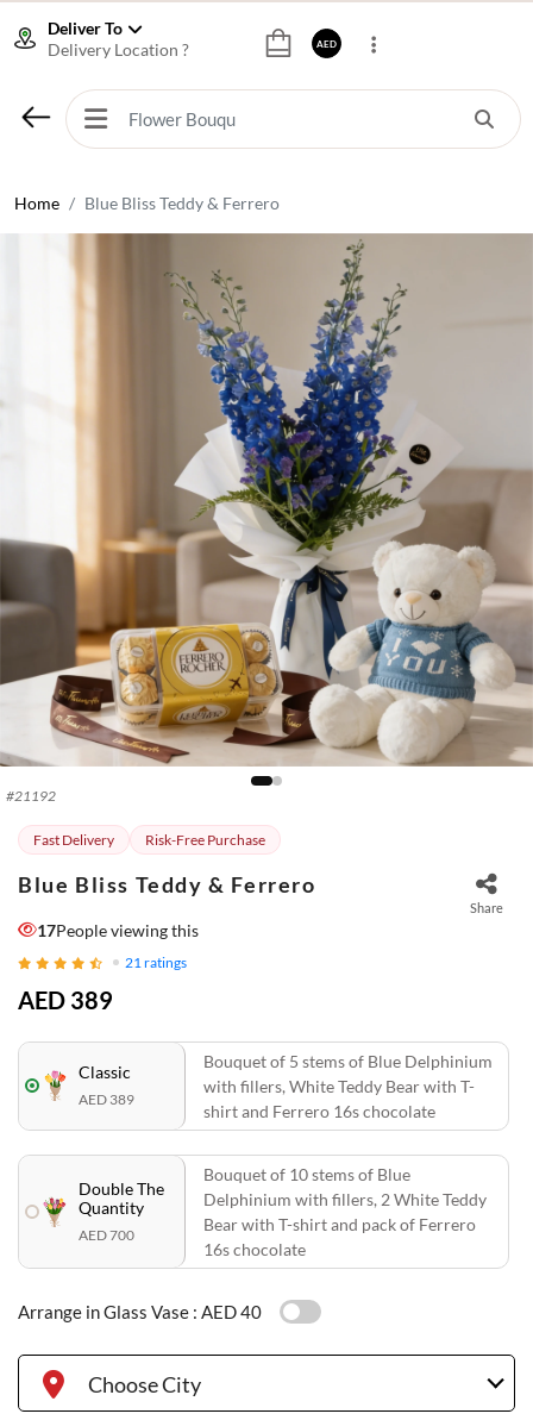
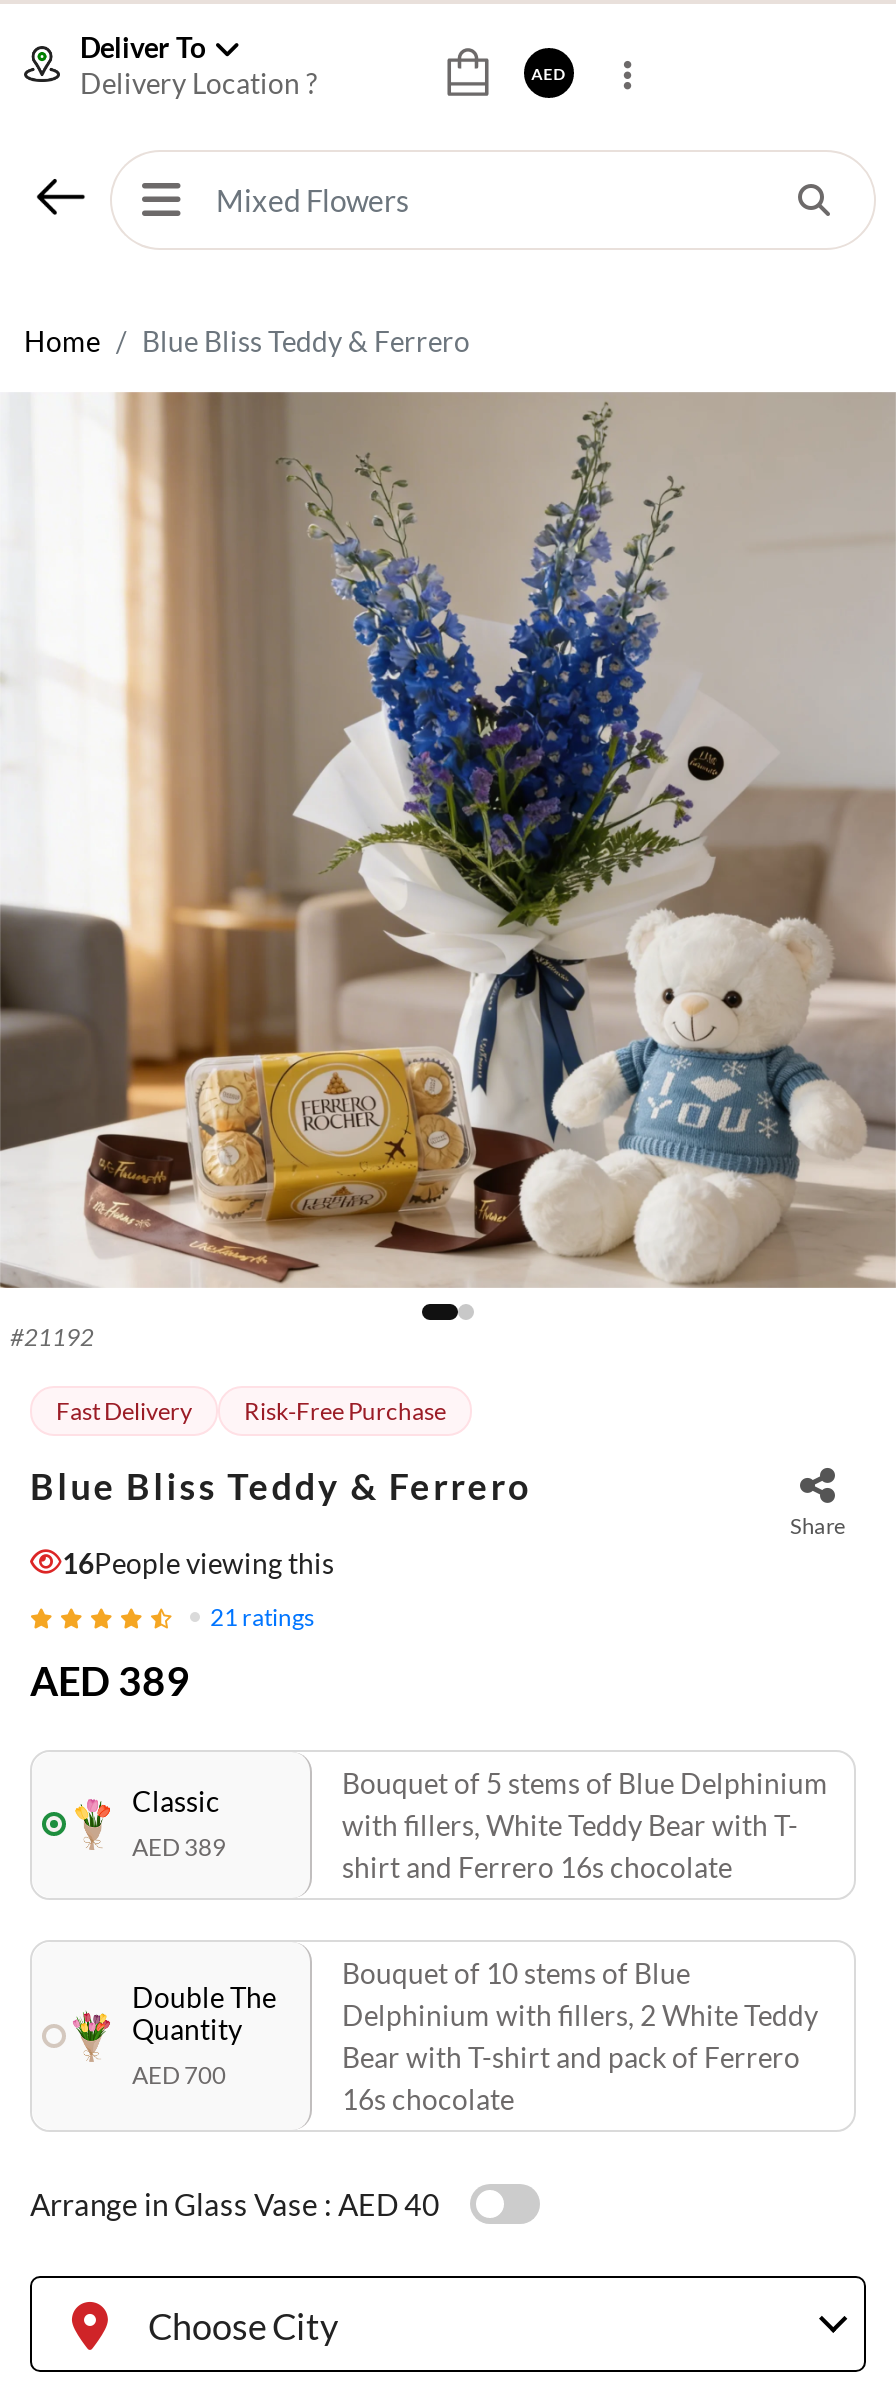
[37,919,199,940] 17People viewing this -> [62,1545,334,1579] 16People viewing this

